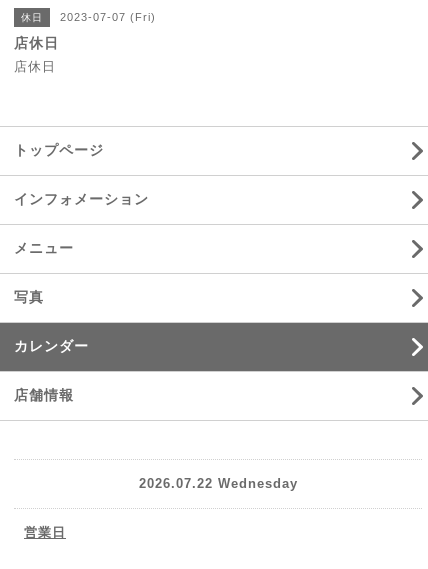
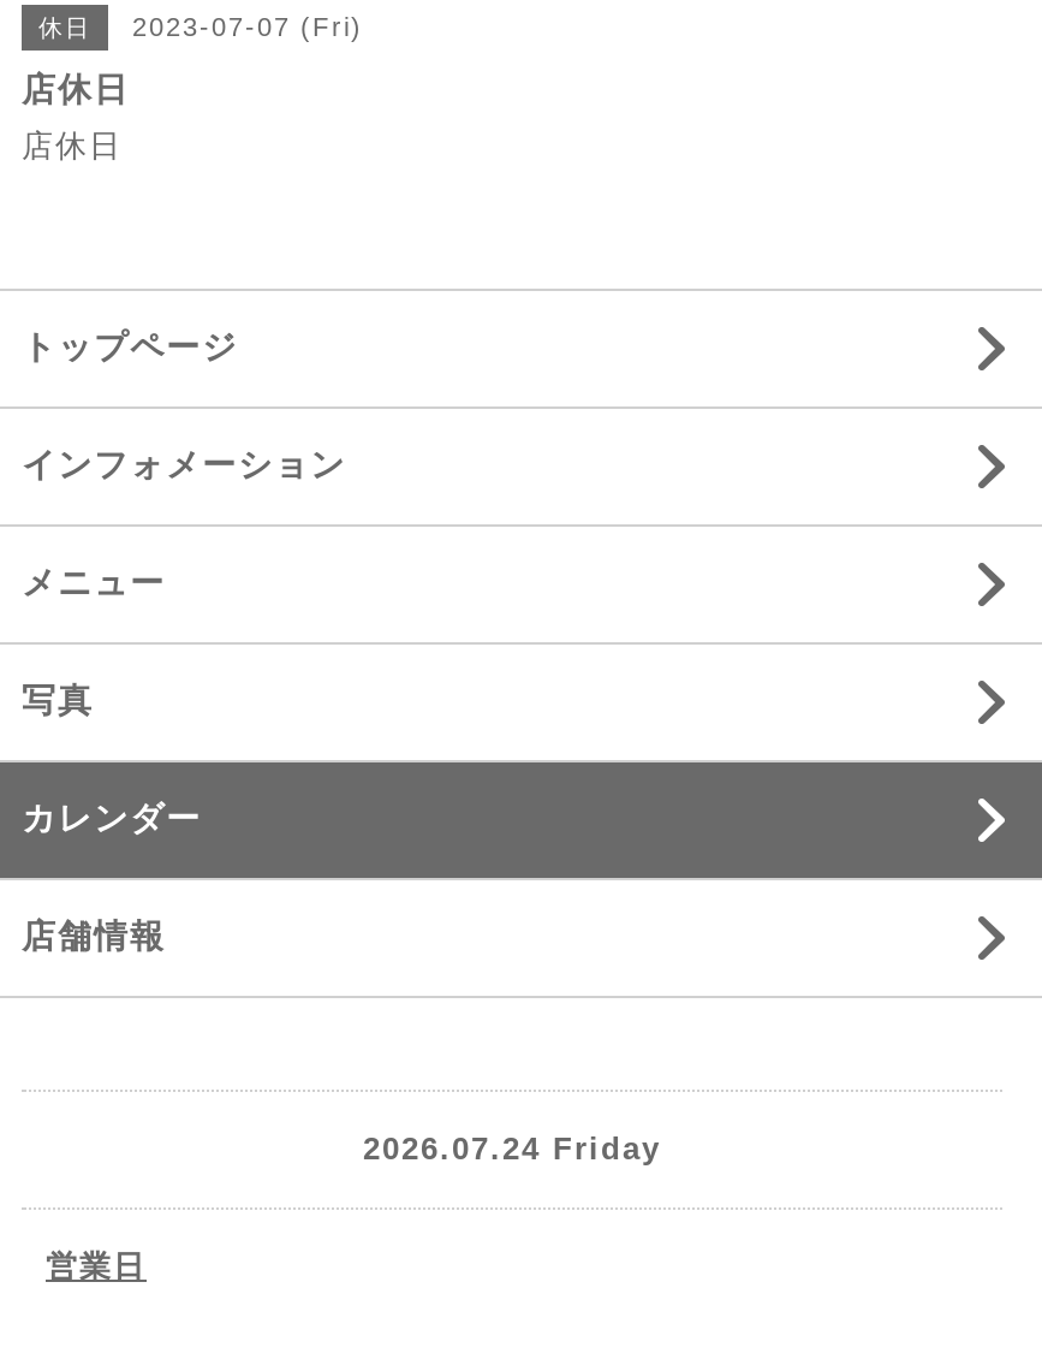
[138,476,297,491] 2026.07.22 Wednesday -> [363,1131,661,1168] 2026.07.24 Friday

